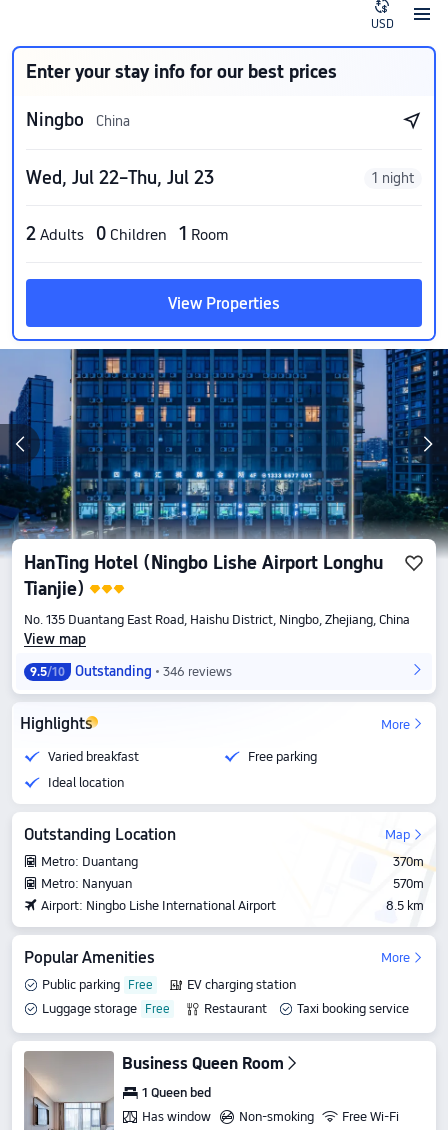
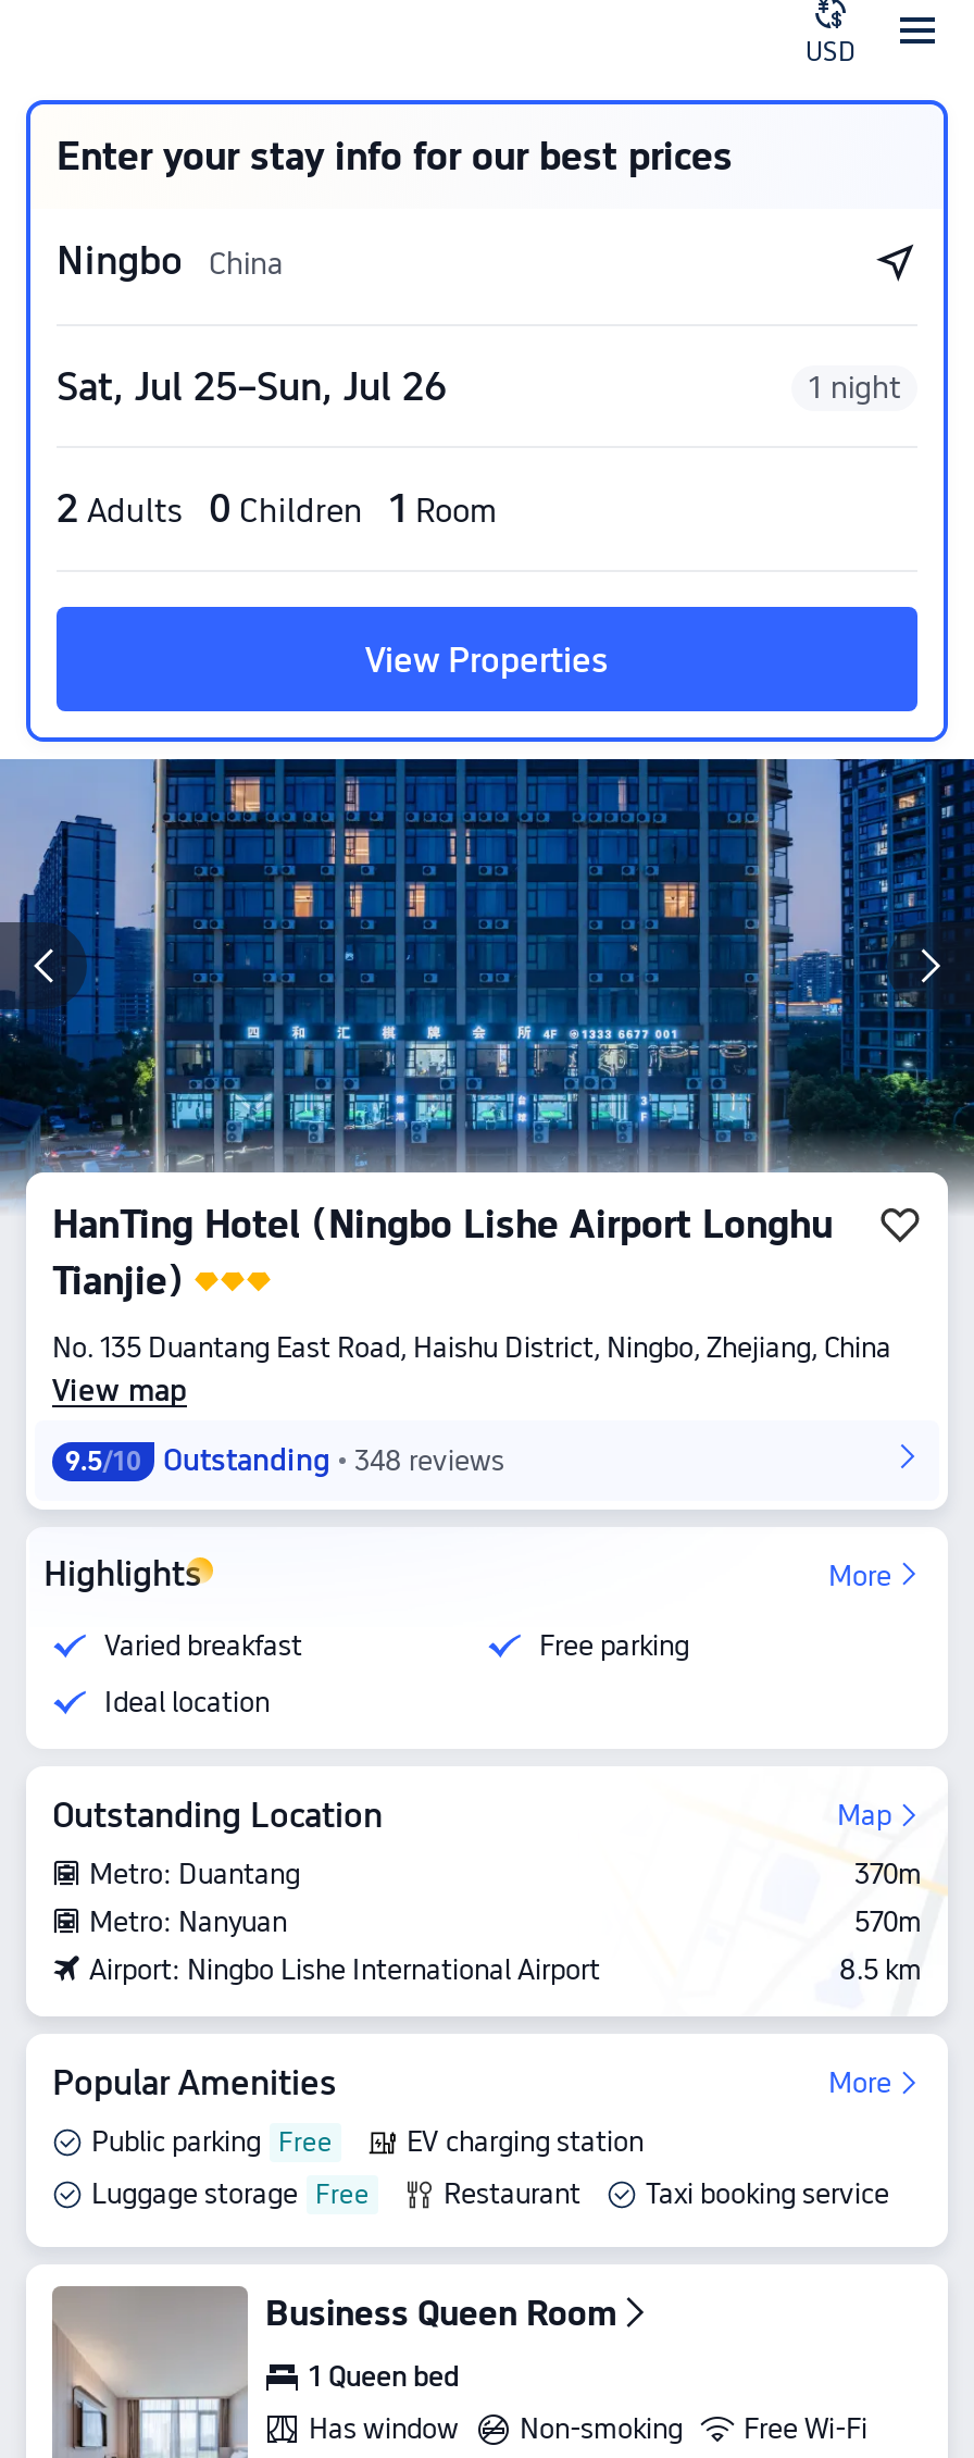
[26,167,214,188] Wed, Jul 22–Thu, Jul 23 -> [57,363,448,409] Sat, Jul 25–Sun, Jul 26
[30,663,232,679] 9.5/10 Outstanding 346 reviews -> [65,1442,504,1477] 9.5/10 Outstanding 348 reviews

